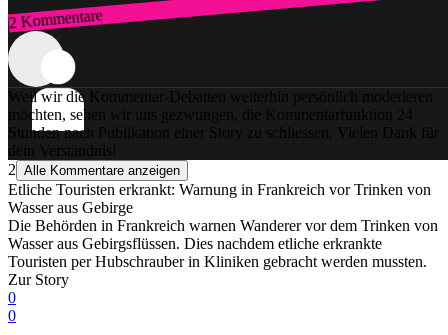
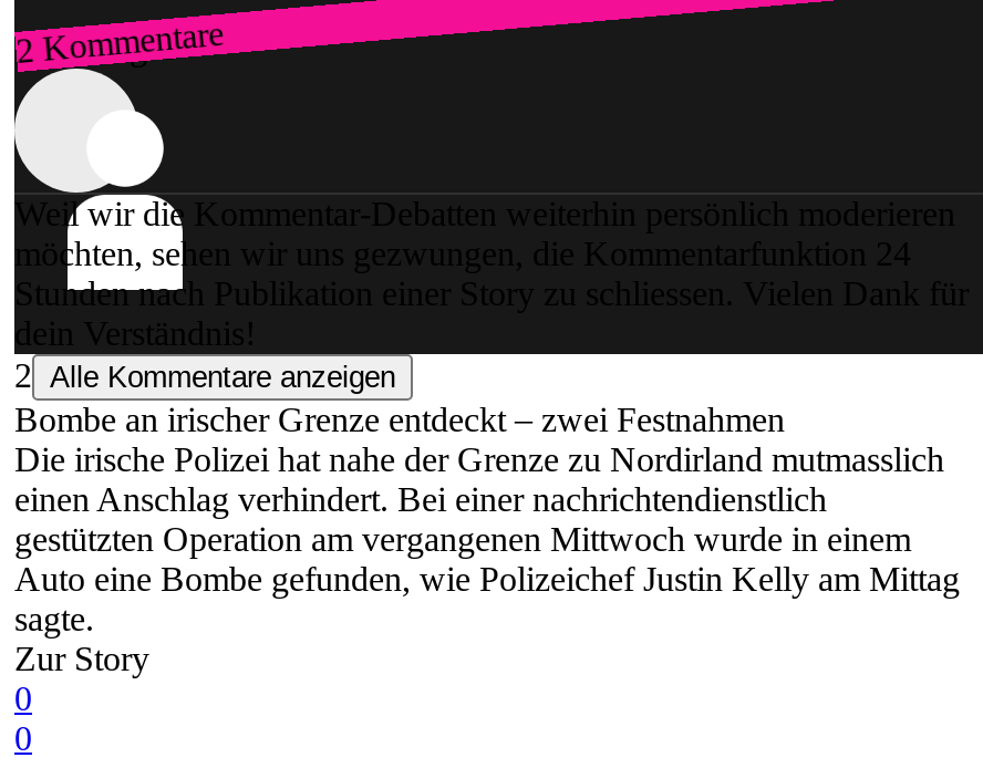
[8,181,438,270] Etliche Touristen erkrankt: Warnung in Frankreich vor Trinken von | Wasser aus Gebirge | Die Behörden in Frankreich warnen Wanderer vor dem Trinken von | Wasser aus Gebirgsflüssen. Dies nachdem etliche erkrankte | Touristen per Hubschrauber in Kliniken gebracht werden mussten. -> [14,400,960,637] Bombe an irischer Grenze entdeckt – zwei Festnahmen | Die irische Polizei hat nahe der Grenze zu Nordirland mutmasslich | einen Anschlag verhindert. Bei einer nachrichtendienstlich | gestützten Operation am vergangenen Mittwoch wurde in einem | Auto eine Bombe gefunden, wie Polizeichef Justin Kelly am Mittag | sagte.

